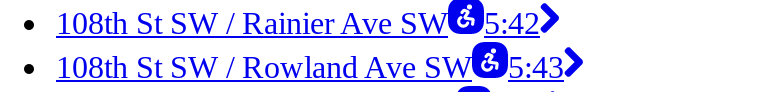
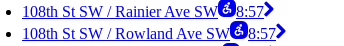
[56,6,540,40] 108th St SW / Rainier Ave SW 5:42 -> [22,3,264,20] 108th St SW / Rainier Ave SW 8:57
[56,50,564,84] 108th St SW / Rowland Ave SW 5:43 -> [22,25,276,42] 108th St SW / Rowland Ave SW 8:57

